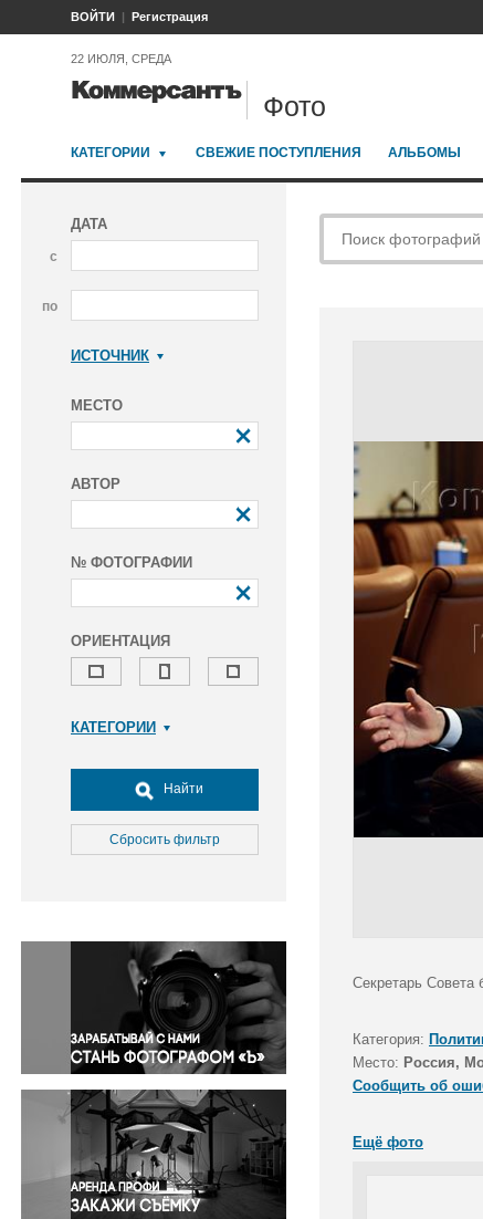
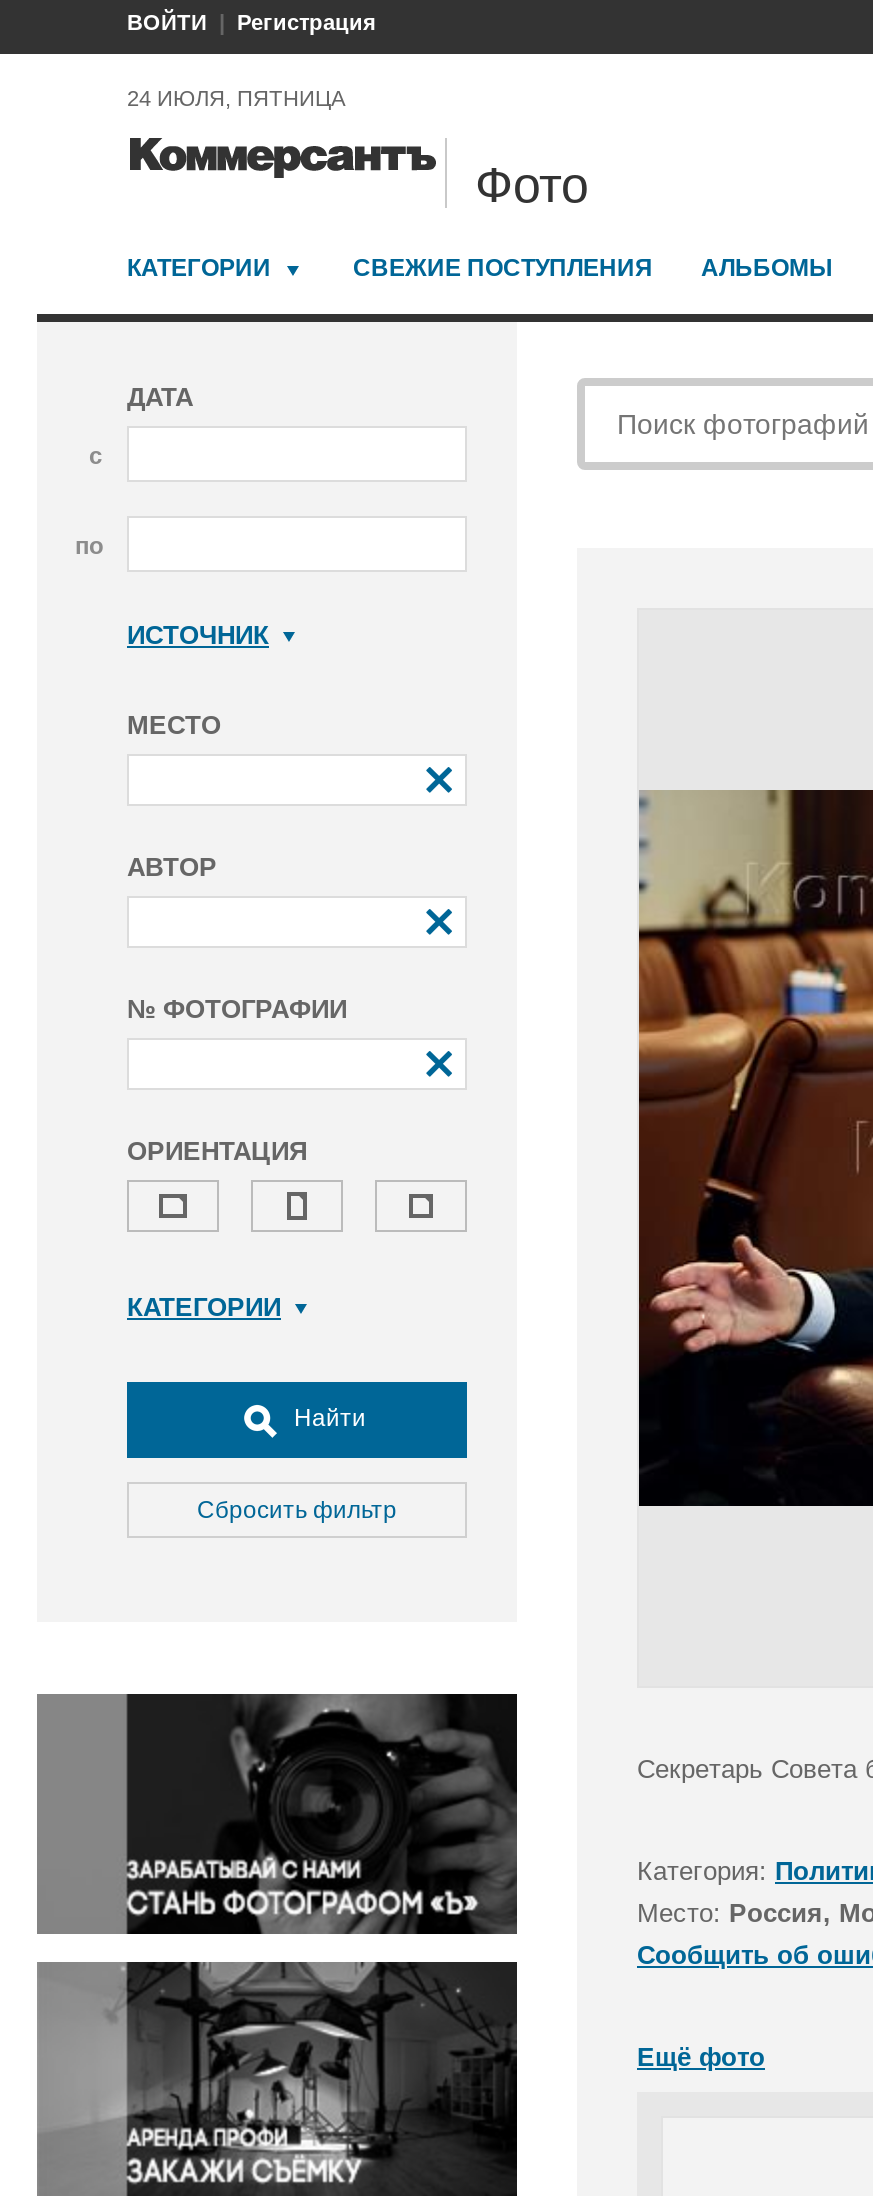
[71,52,171,65] 22 ИЮЛЯ, СРЕДА -> [127,86,345,110] 24 ИЮЛЯ, ПЯТНИЦА

